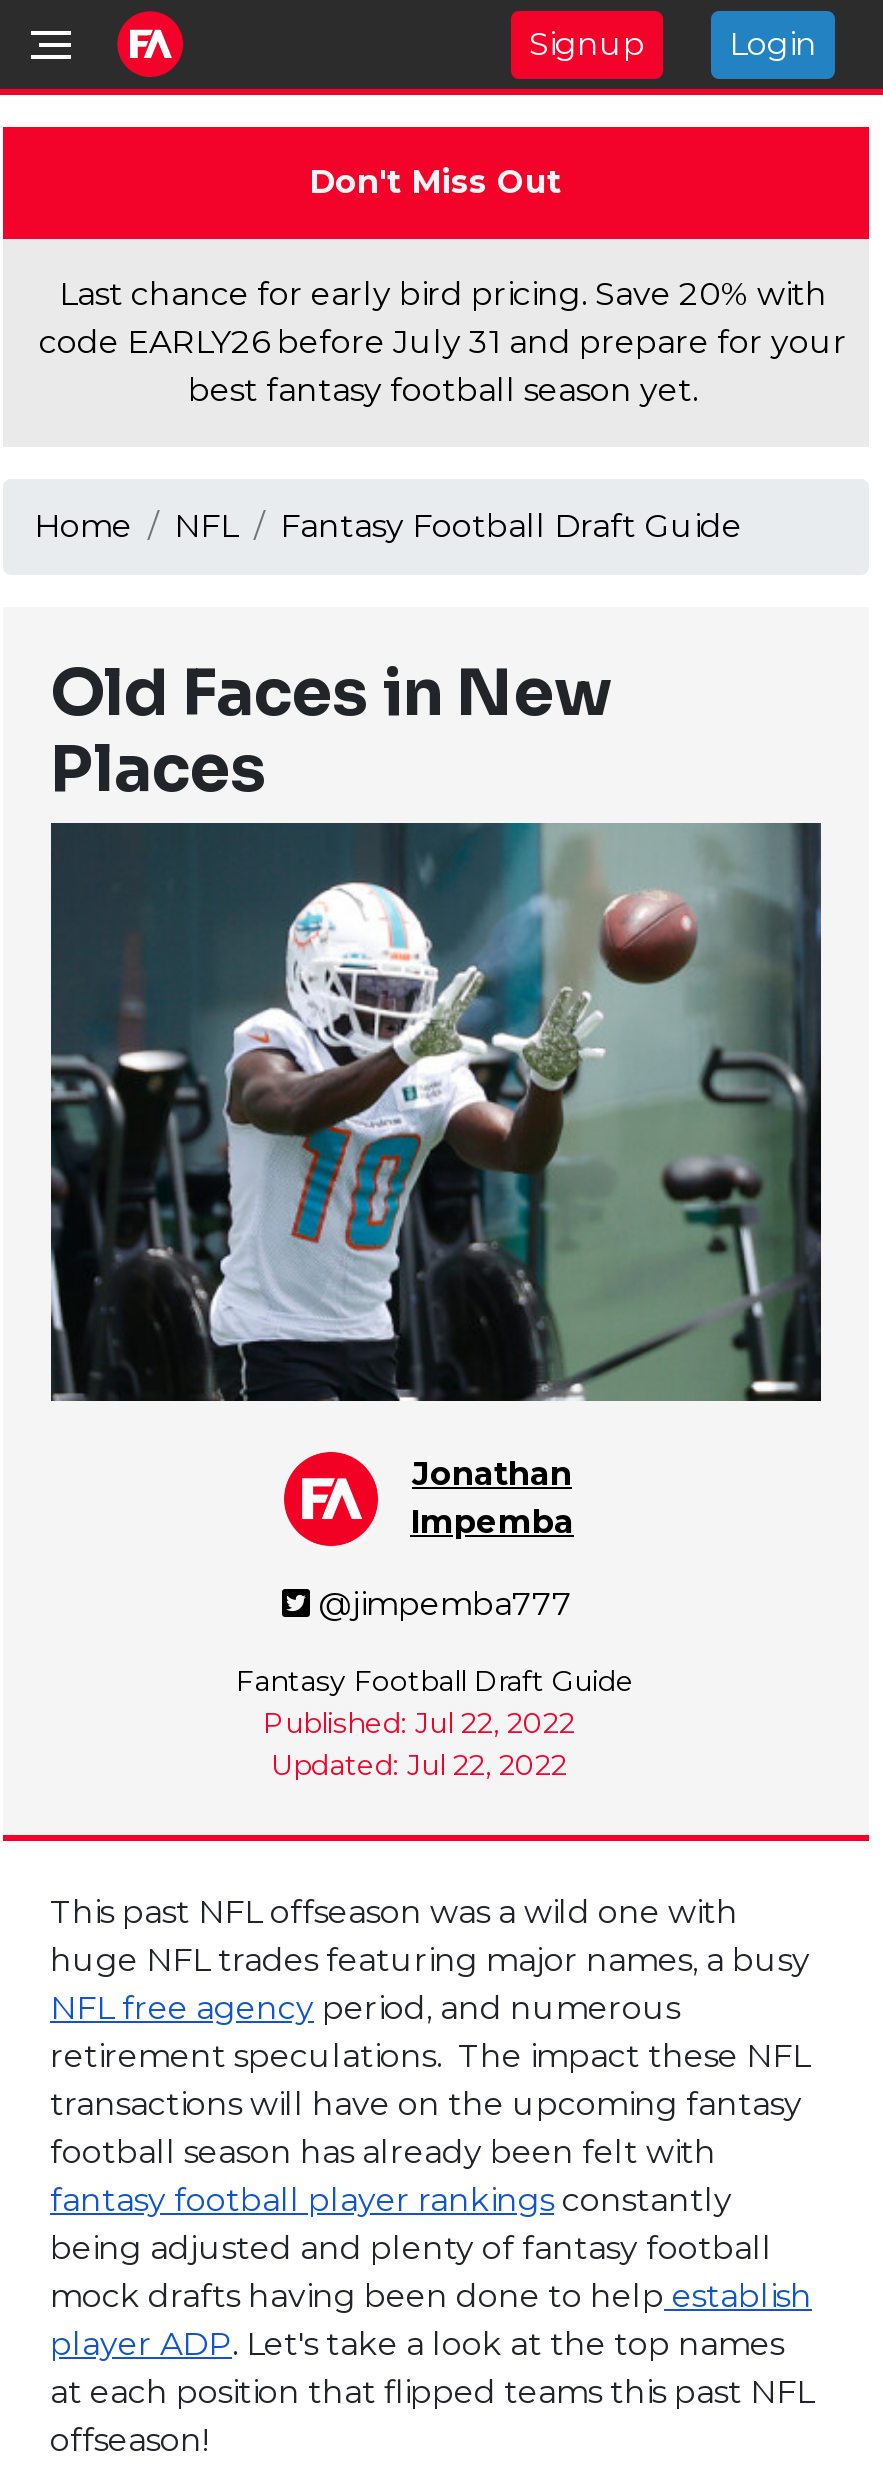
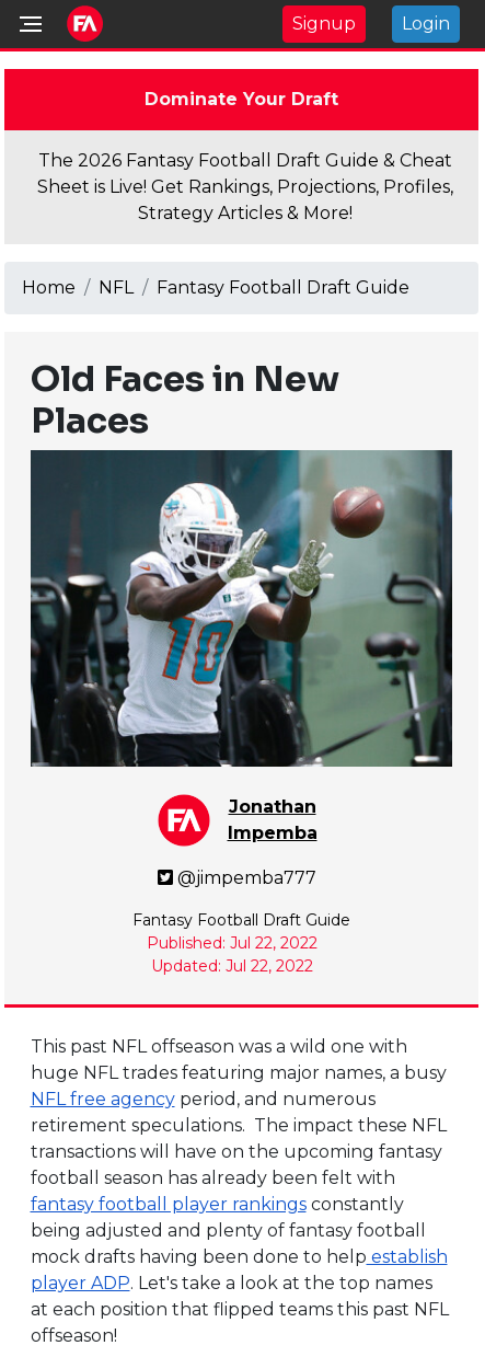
[309,163,561,201] Don't Miss Out -> [144,89,338,110] Dominate Your Draft
[39,275,847,409] Last chance for early bird pricing. Save 20% with | code EARLY26 before July 31 and prepare for your | best fantasy football season yet. -> [37,150,453,223] The 2026 Fantasy Football Draft Guide & Cheat | Sheet is Live! Get Rankings, Projections, Profiles, | Strategy Articles & More!

